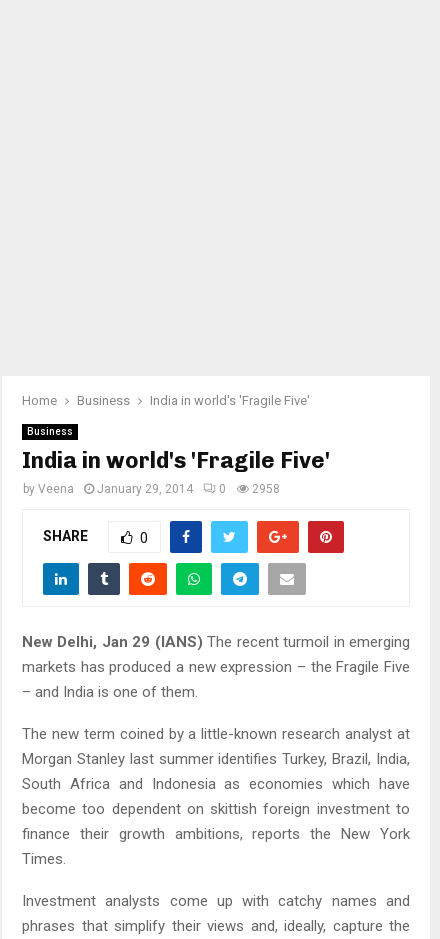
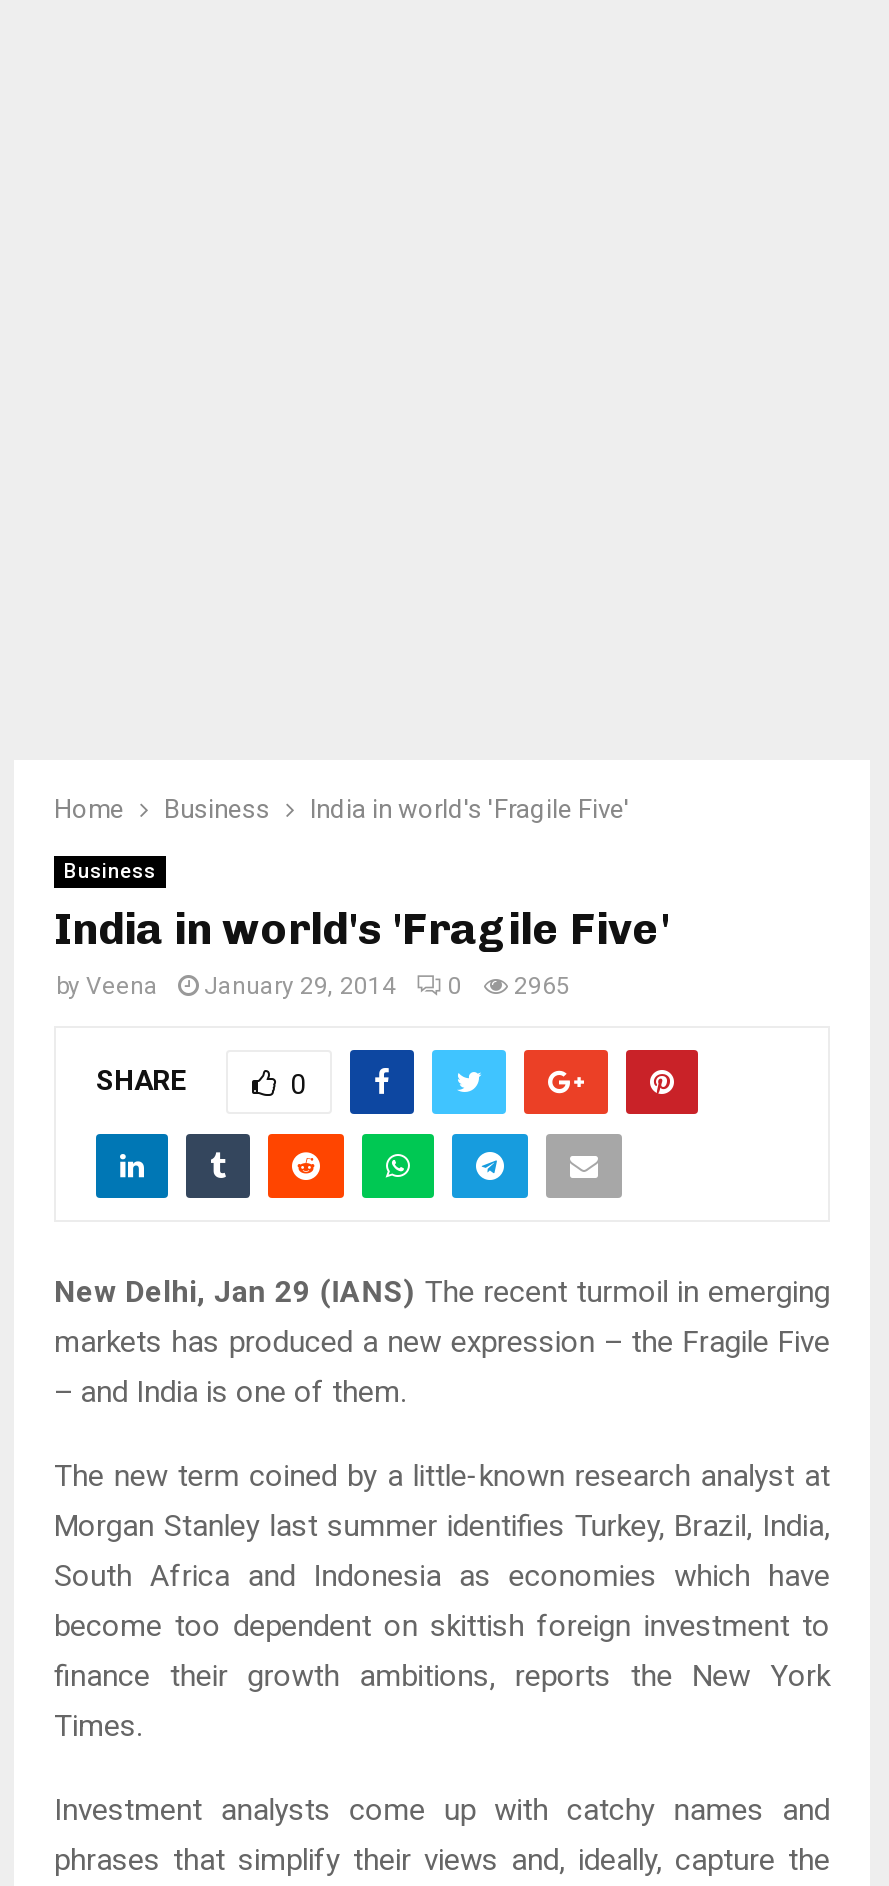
[23,482,280,496] by Veena January 29, 2014 0 2958 -> [56,972,570,1000] by Veena January 29, 2014 0 2965

